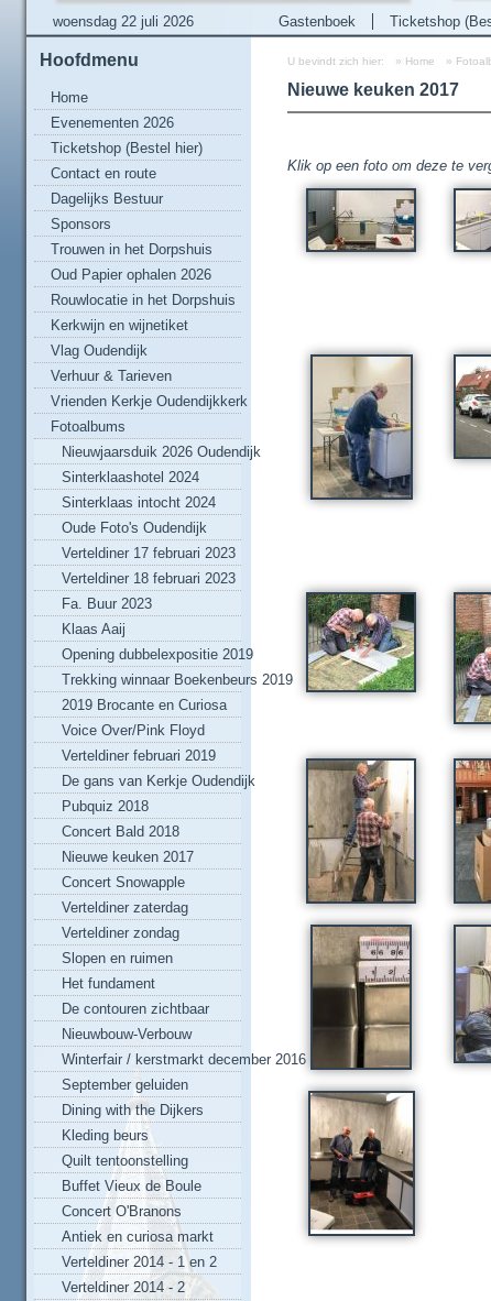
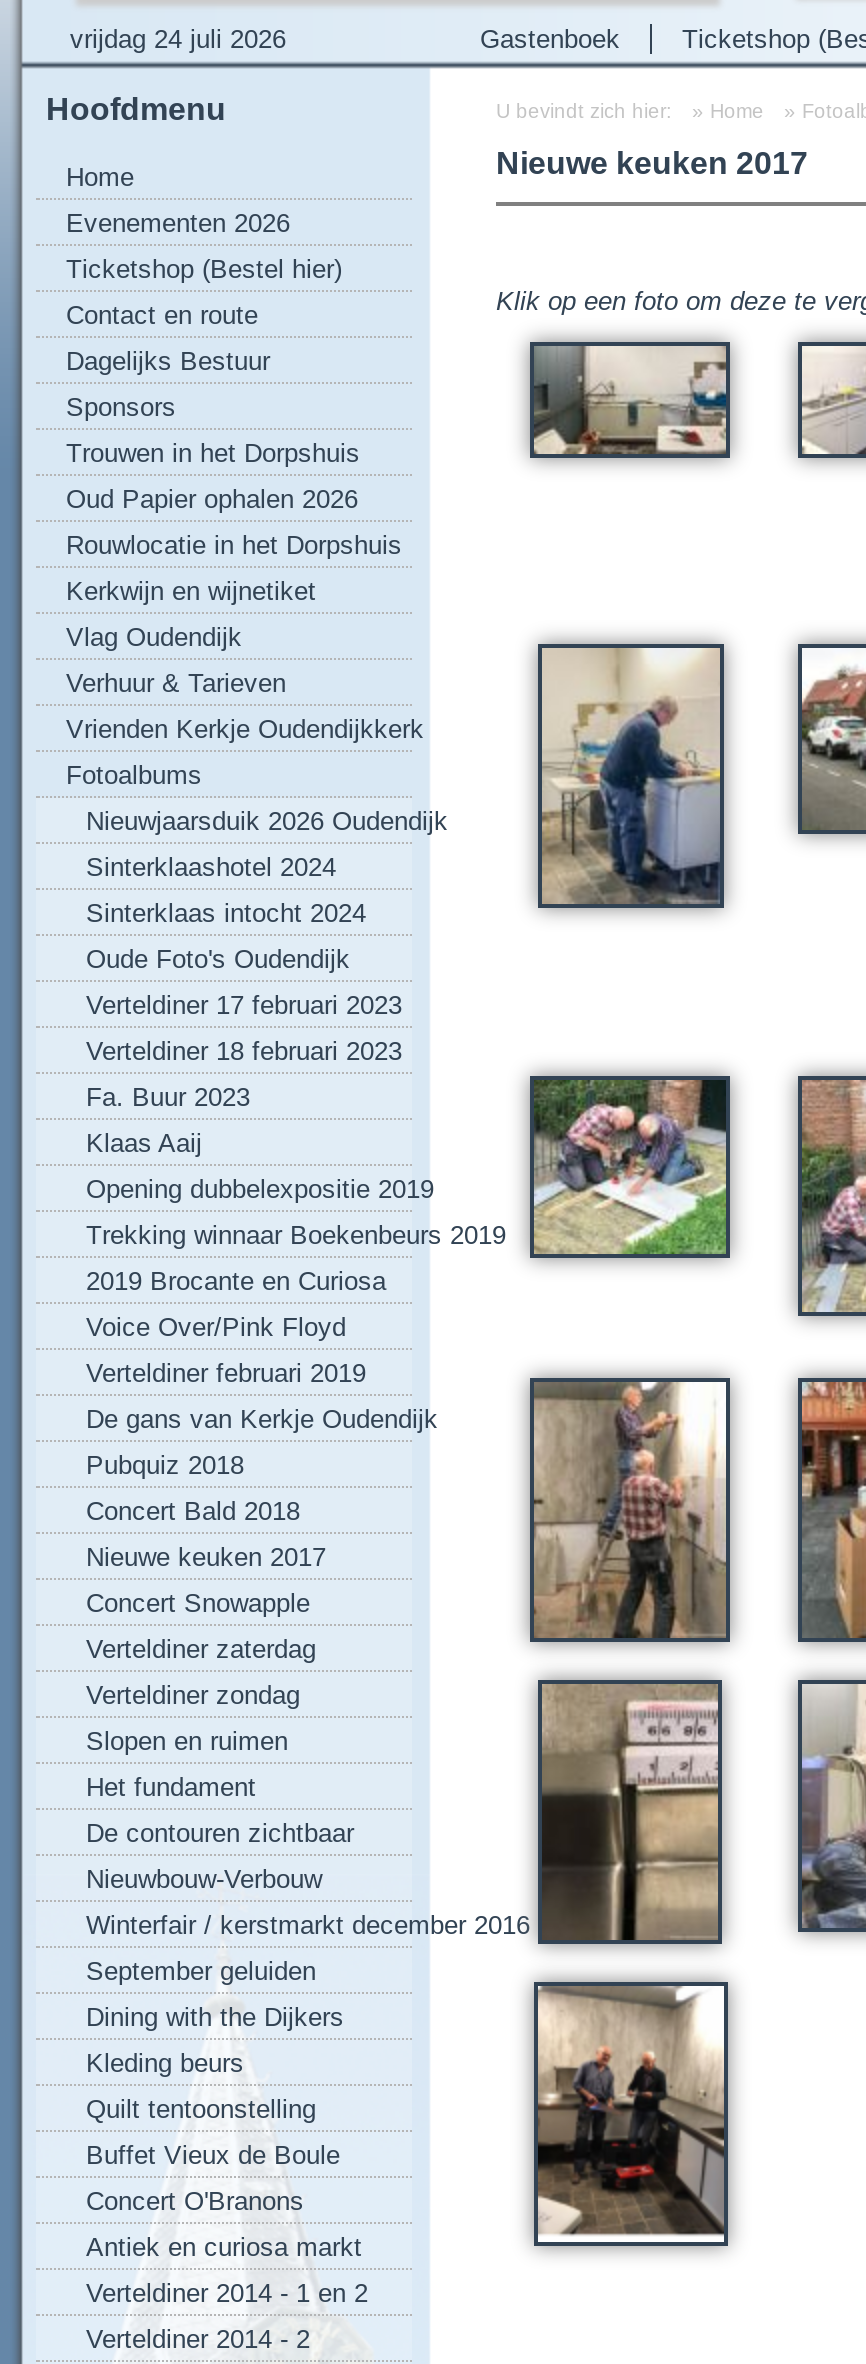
[53,13,194,30] woensdag 22 juli 2026 -> [70,24,286,54] vrijdag 24 juli 2026

